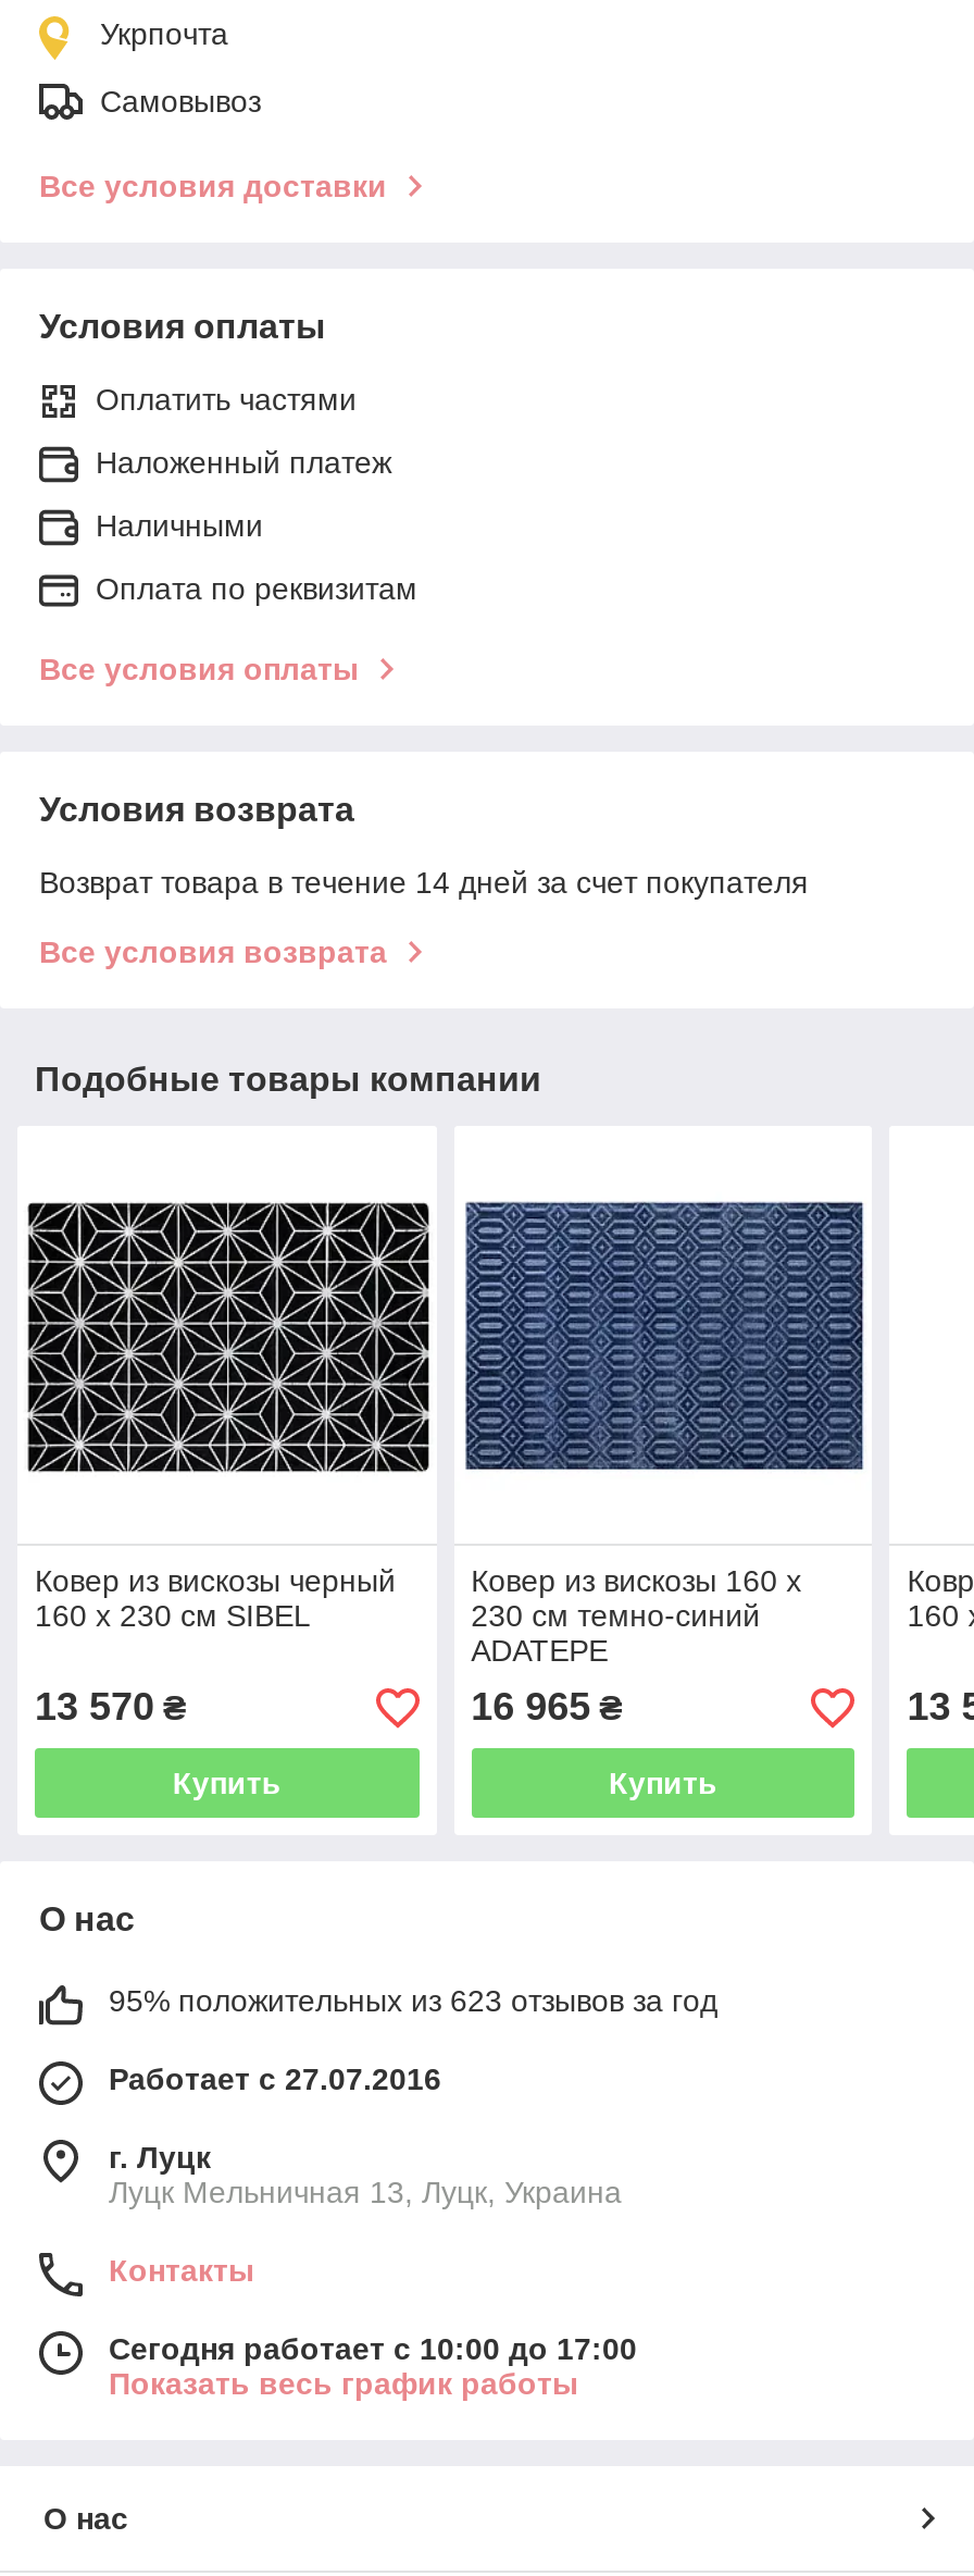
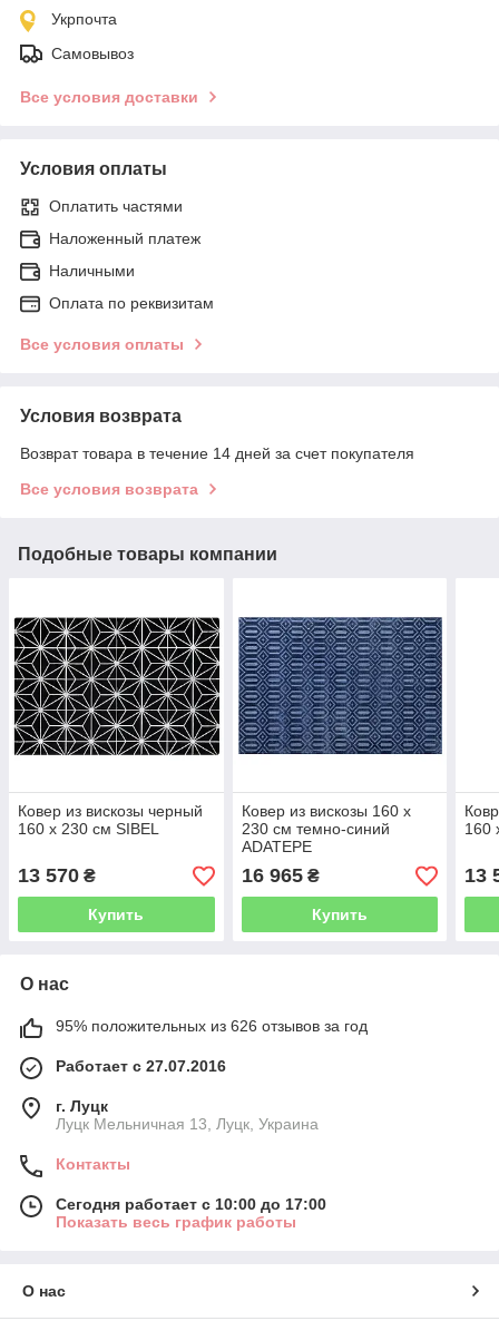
[109,1984,717,2019] 95% положительных из 623 отзывов за год -> [56,1017,368,1035] 95% положительных из 626 отзывов за год

